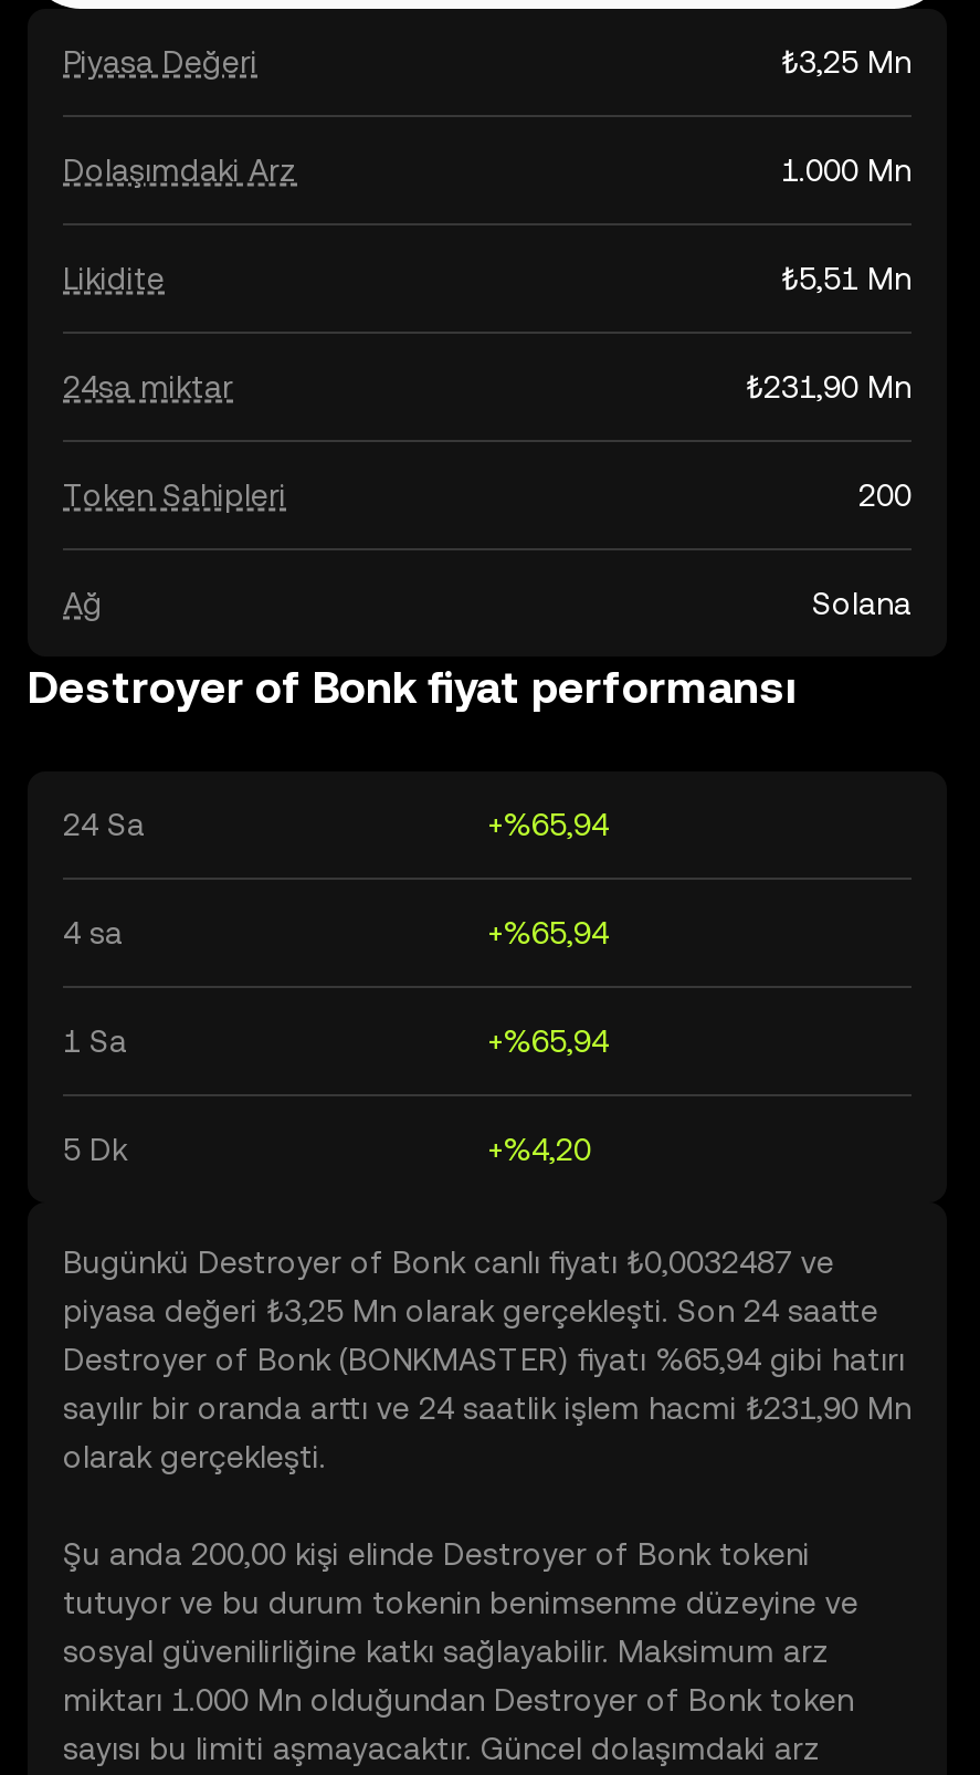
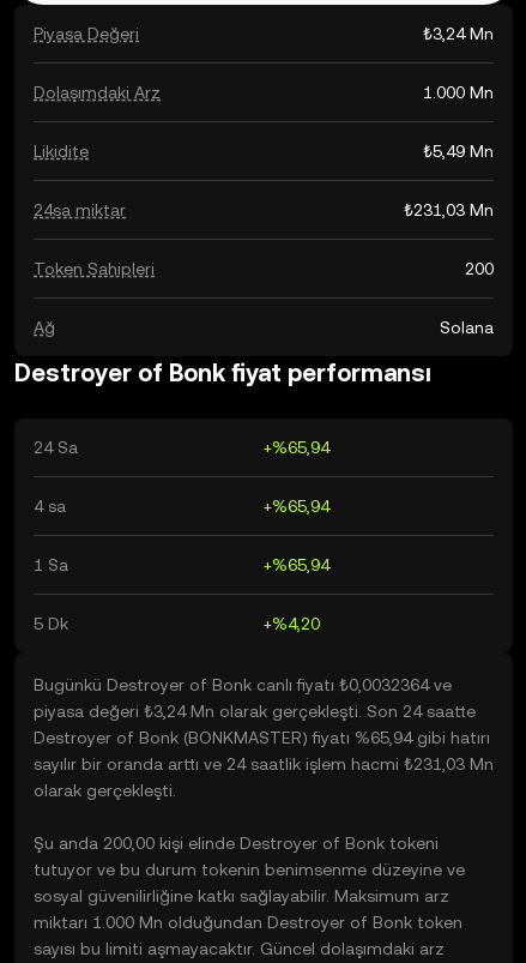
[781,44,911,80] ₺3,25 Mn -> [423,24,494,43] ₺3,24 Mn
[781,261,911,296] ₺5,51 Mn -> [423,142,494,161] ₺5,49 Mn
[746,369,911,405] ₺231,90 Mn -> [404,200,494,219] ₺231,03 Mn
[63,1244,834,1280] Bugünkü Destroyer of Bonk canlı fiyatı ₺0,0032487 ve -> [34,675,452,694] Bugünkü Destroyer of Bonk canlı fiyatı ₺0,0032364 ve
[63,1293,878,1328] piyasa değeri ₺3,25 Mn olarak gerçekleşti. Son 24 saatte -> [34,702,476,721] piyasa değeri ₺3,24 Mn olarak gerçekleşti. Son 24 saatte
[63,1390,911,1426] sayılır bir oranda arttı ve 24 saatlik işlem hacmi ₺231,90 Mn -> [34,754,494,774] sayılır bir oranda arttı ve 24 saatlik işlem hacmi ₺231,03 Mn

